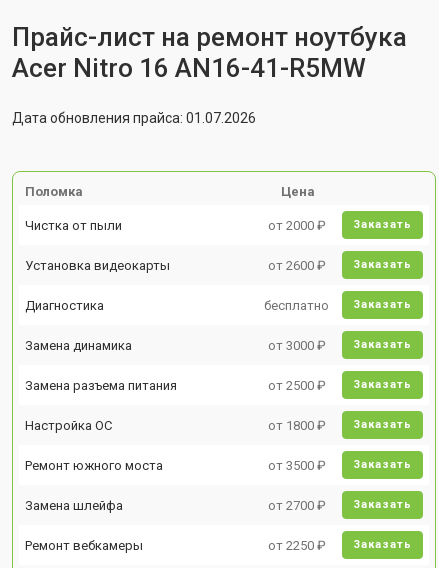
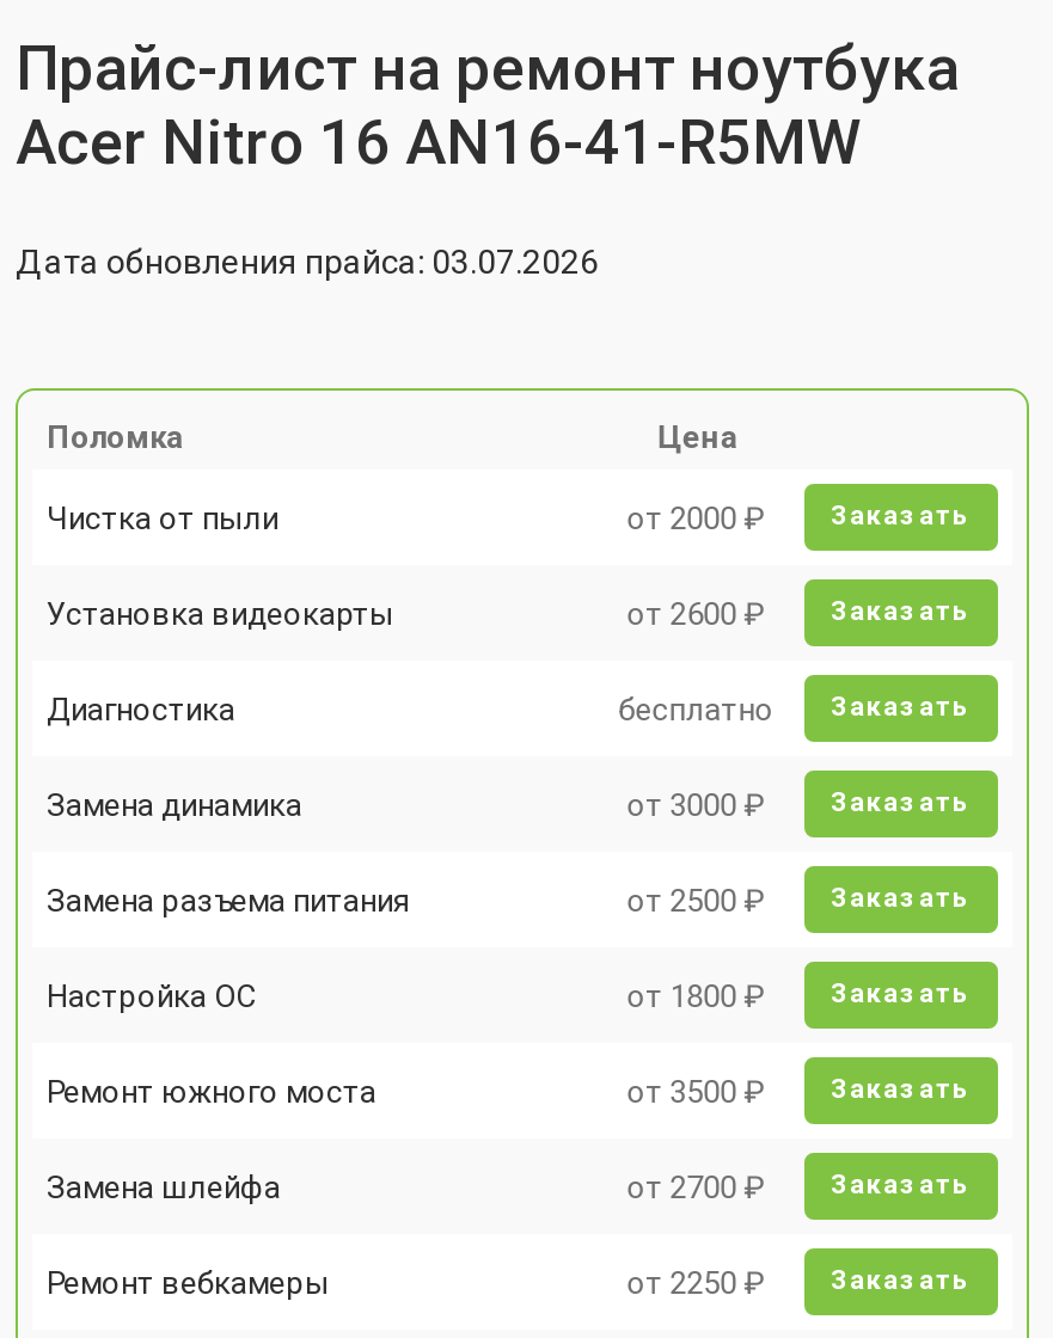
[12,110,256,126] Дата обновления прайса: 01.07.2026 -> [16,243,599,281] Дата обновления прайса: 03.07.2026

